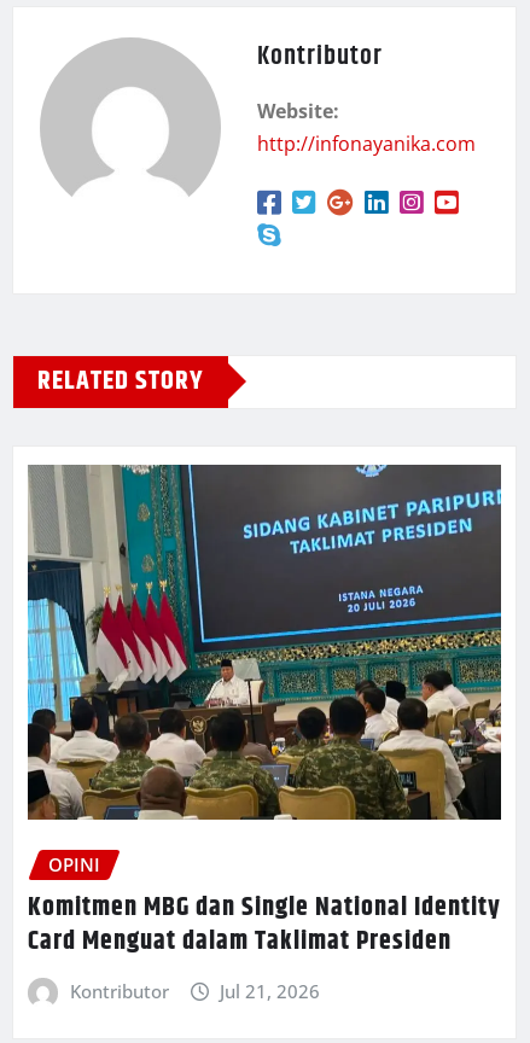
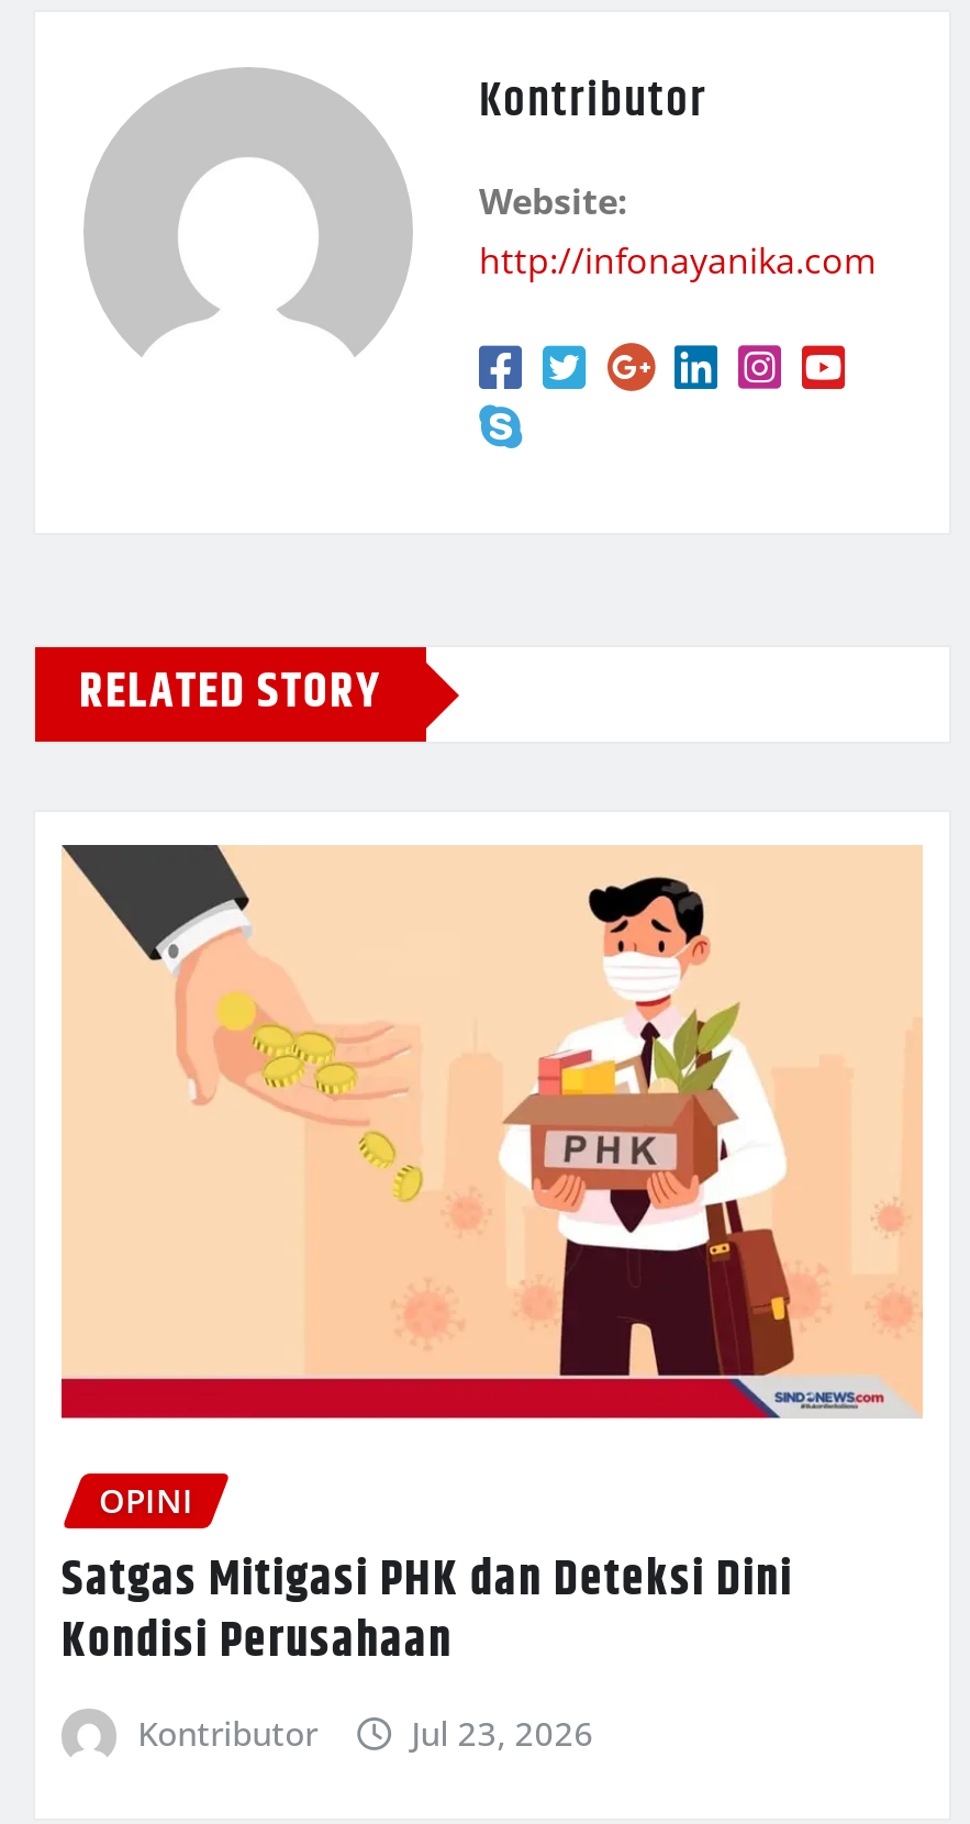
[27,464,502,821] [image] -> [59,844,923,1420] [image]
[28,888,501,963] Komitmen MBG dan Single National Identity | Card Menguat dalam Taklimat Presiden -> [62,1544,793,1680] Satgas Mitigasi PHK dan Deteksi Dini | Kondisi Perusahaan
[220,980,320,1004] Jul 21, 2026 -> [411,1711,594,1755] Jul 23, 2026

